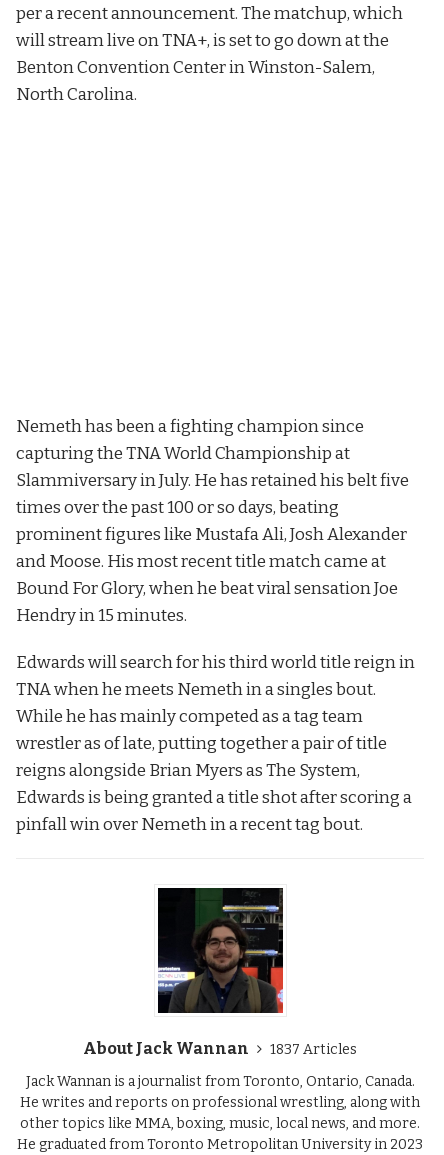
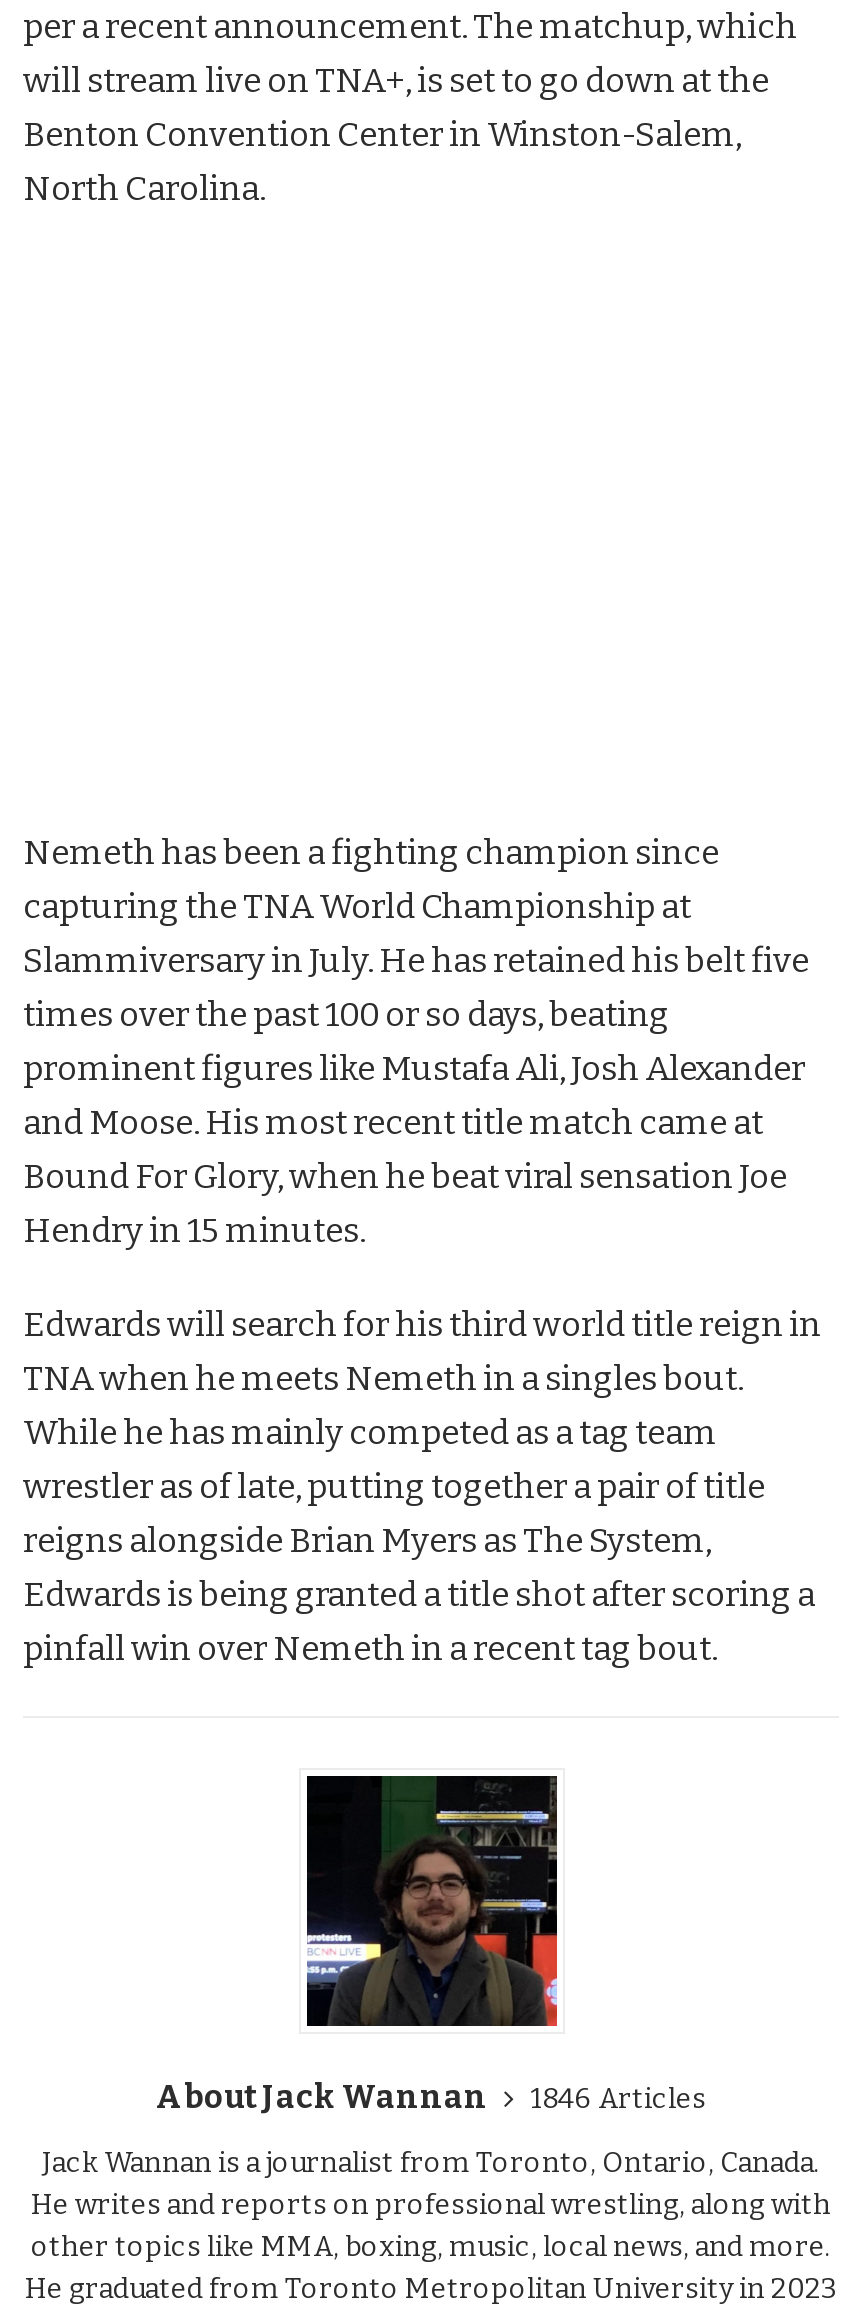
[83,1039,357,1058] About Jack Wannan 1837 Articles -> [156,2077,706,2115] About Jack Wannan 1846 Articles

